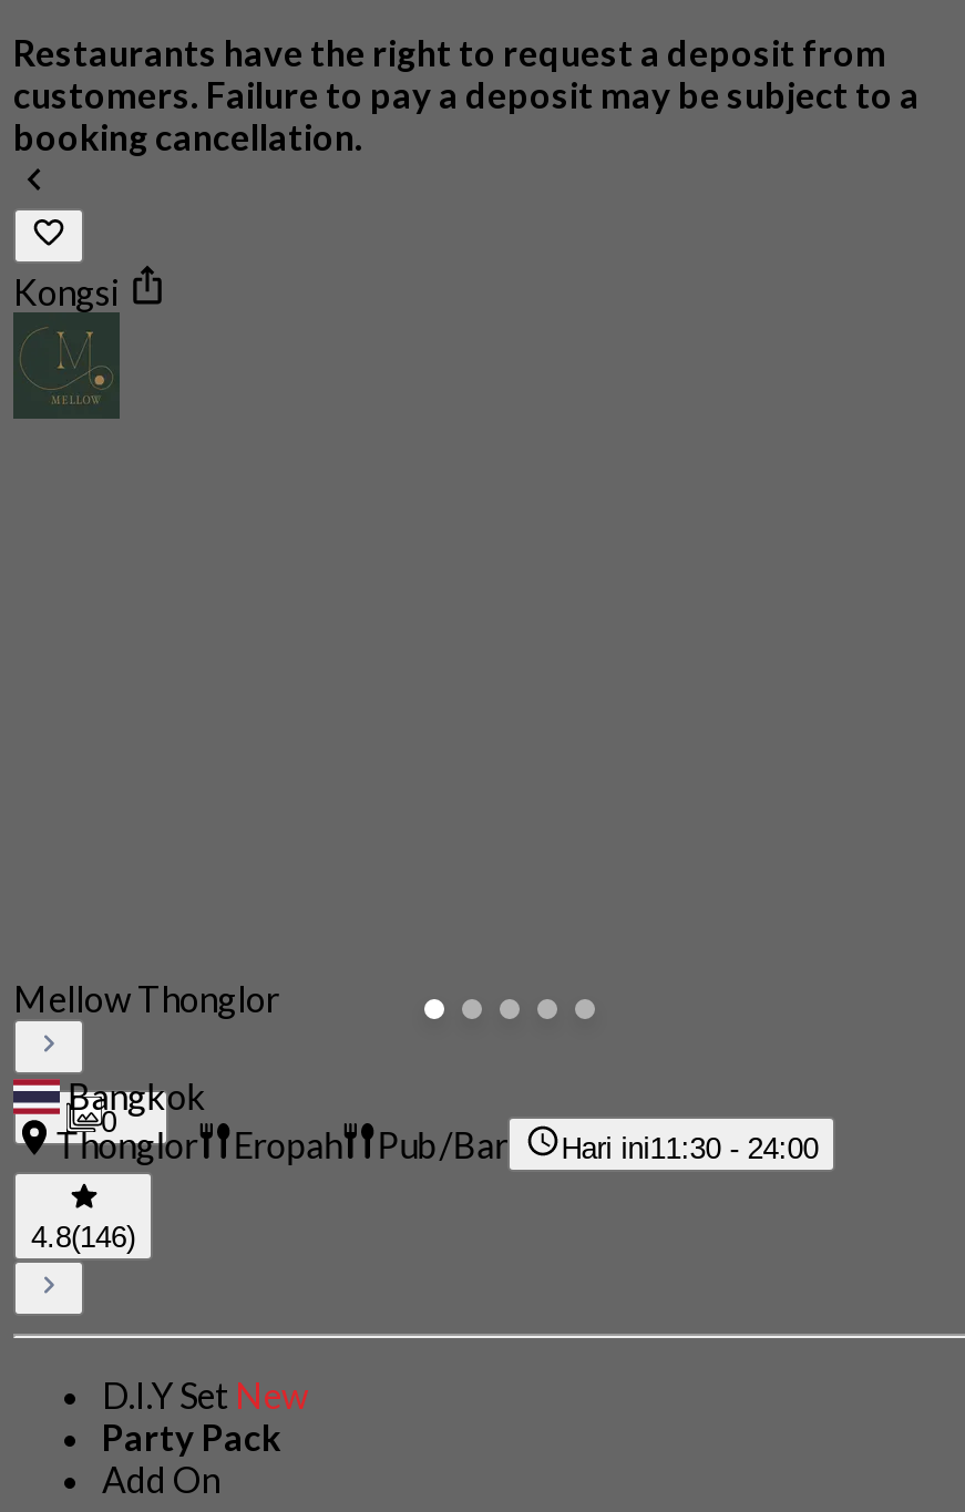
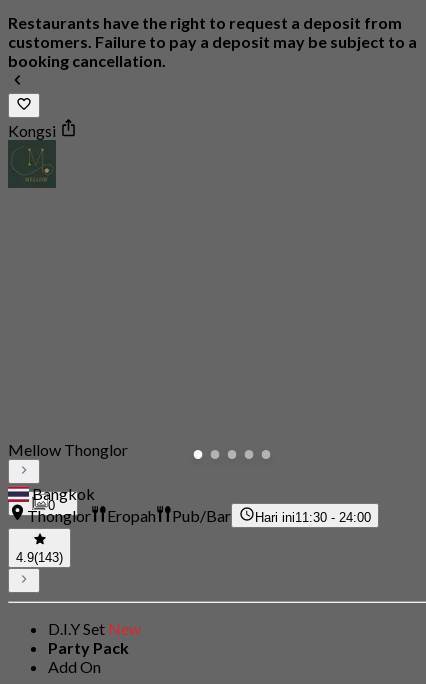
[31,1220,135,1254] 4.8(146) -> [16,550,63,565] 4.9(143)

